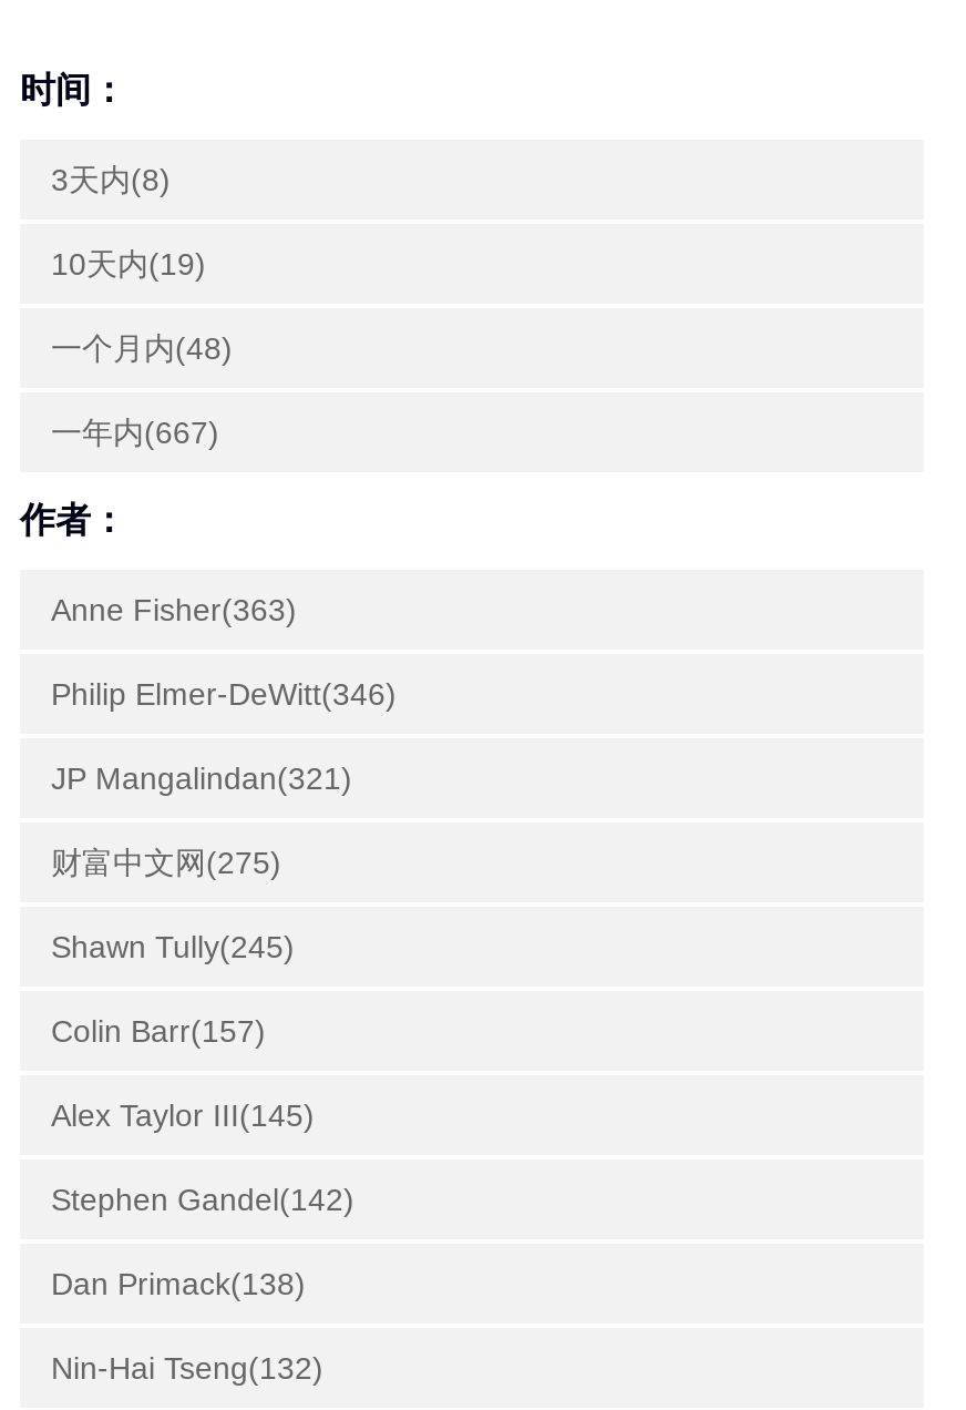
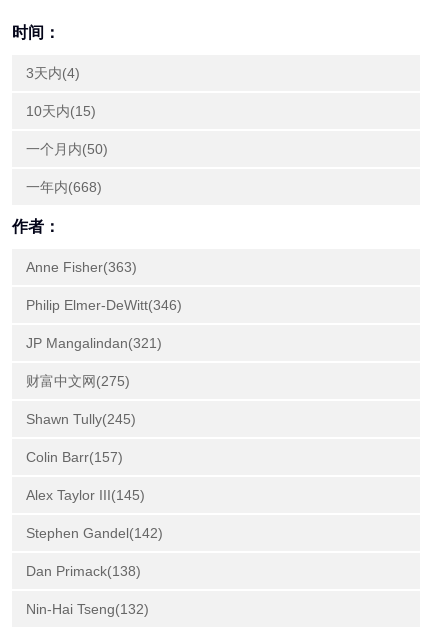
[51,162,171,197] 3天内(8) -> [26,65,80,81] 3天内(4)
[51,246,206,282] 10天内(19) -> [26,103,96,119] 10天内(15)
[51,330,233,366] 一个月内(48) -> [26,141,108,157] 一个月内(50)
[51,415,219,450] 一年内(667) -> [26,179,102,195] 一年内(668)

